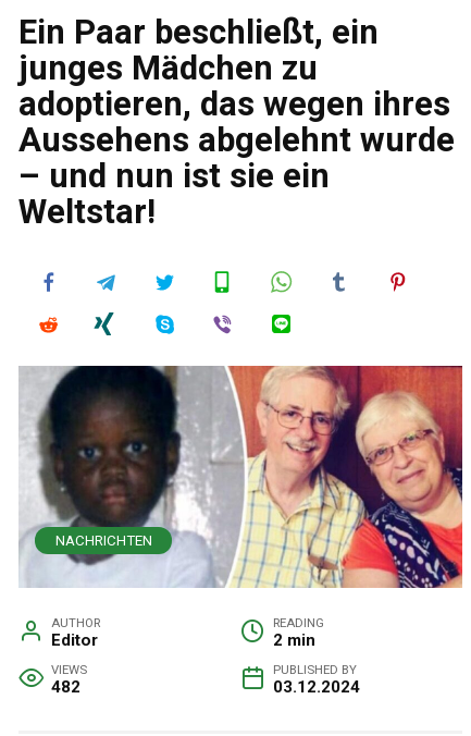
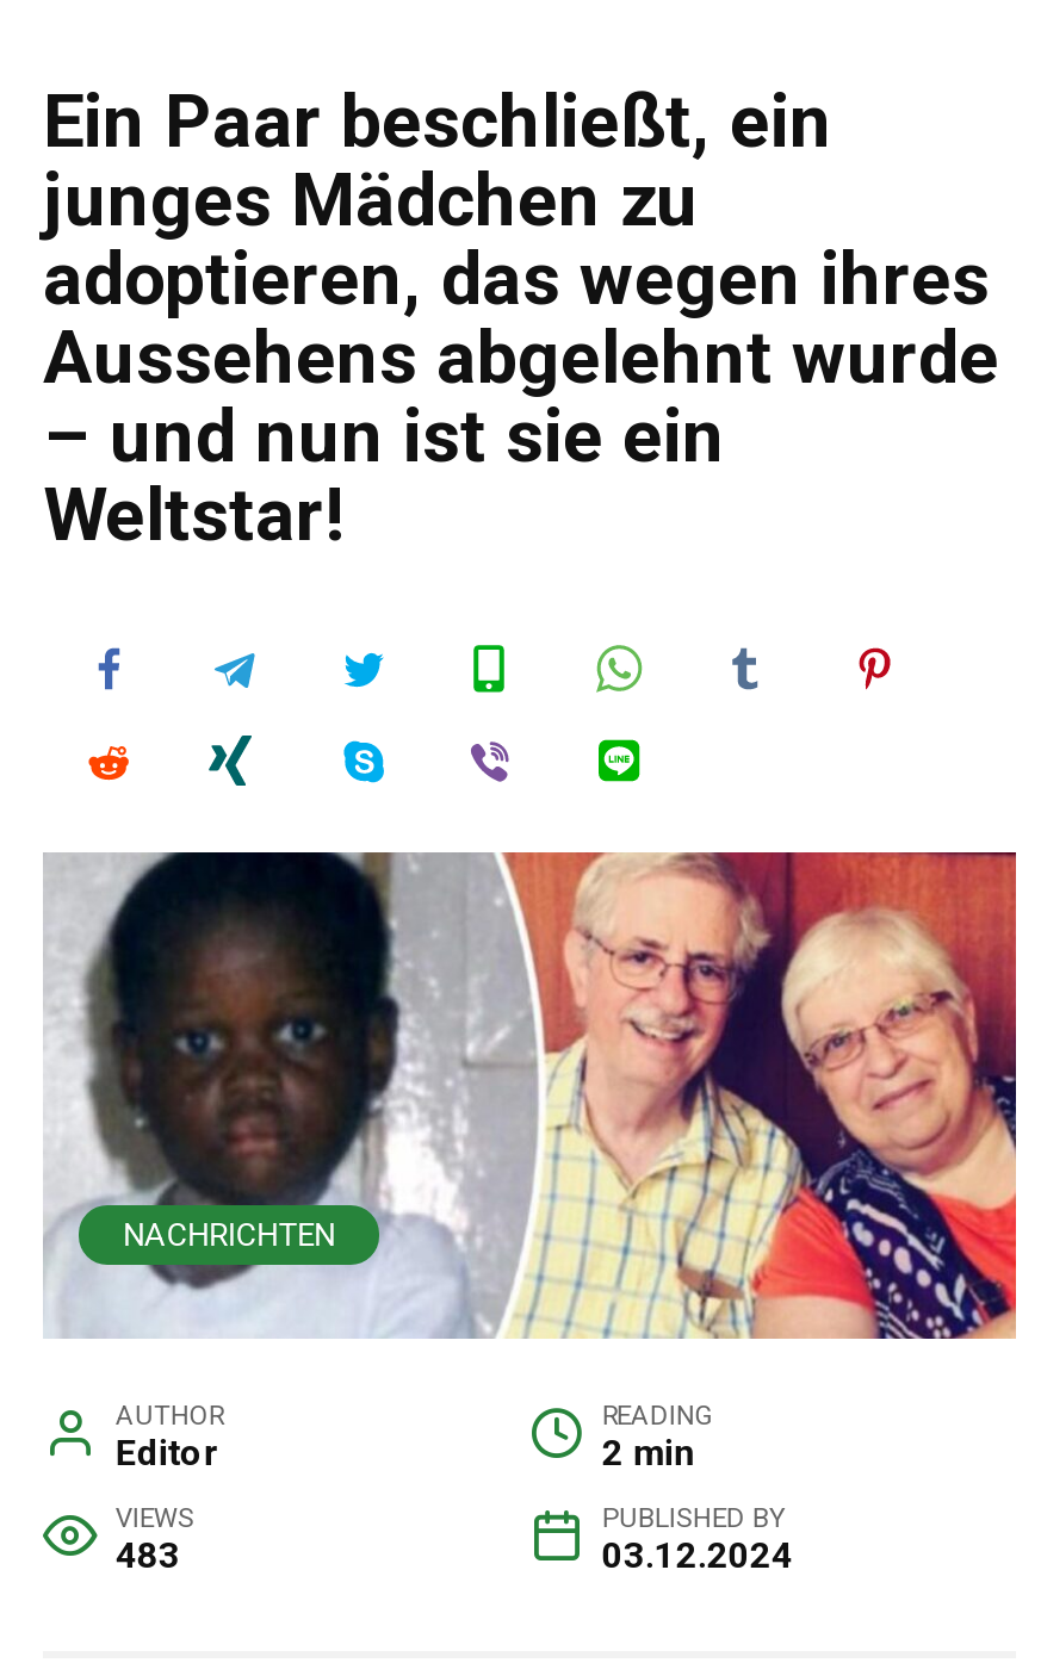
[52,677,81,697] 482 -> [115,1535,180,1578] 483

